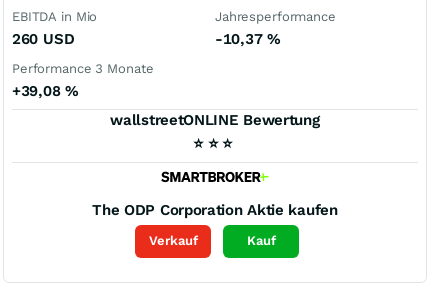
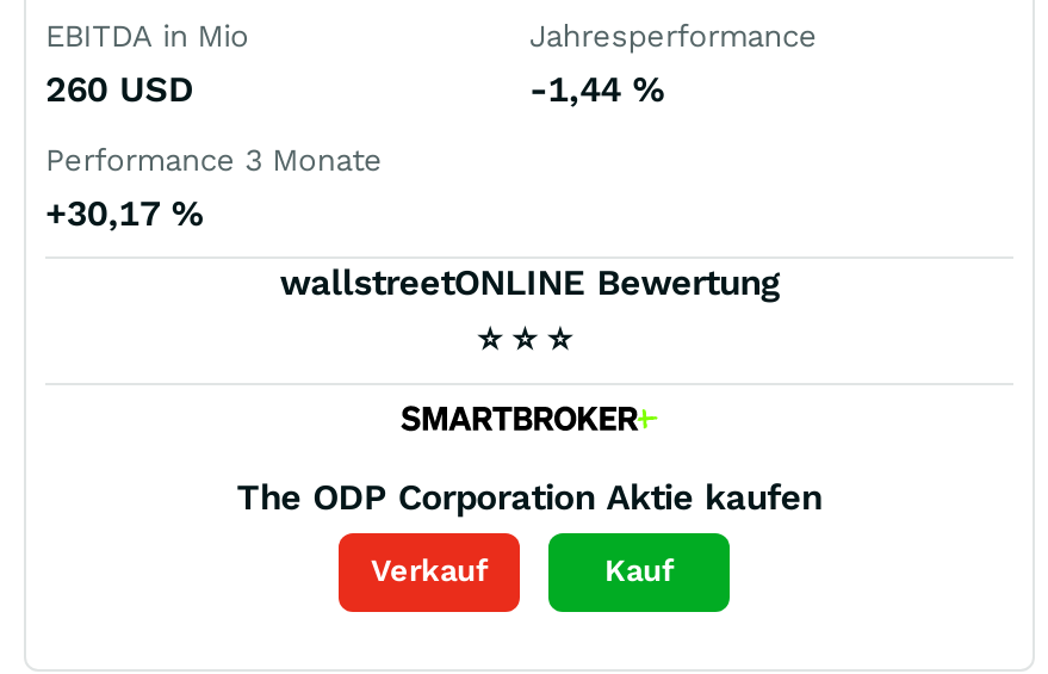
[215,30,281,48] -10,37% -> [529,68,665,111] -1,44%
[12,82,79,100] +39,08% -> [45,192,204,235] +30,17%

